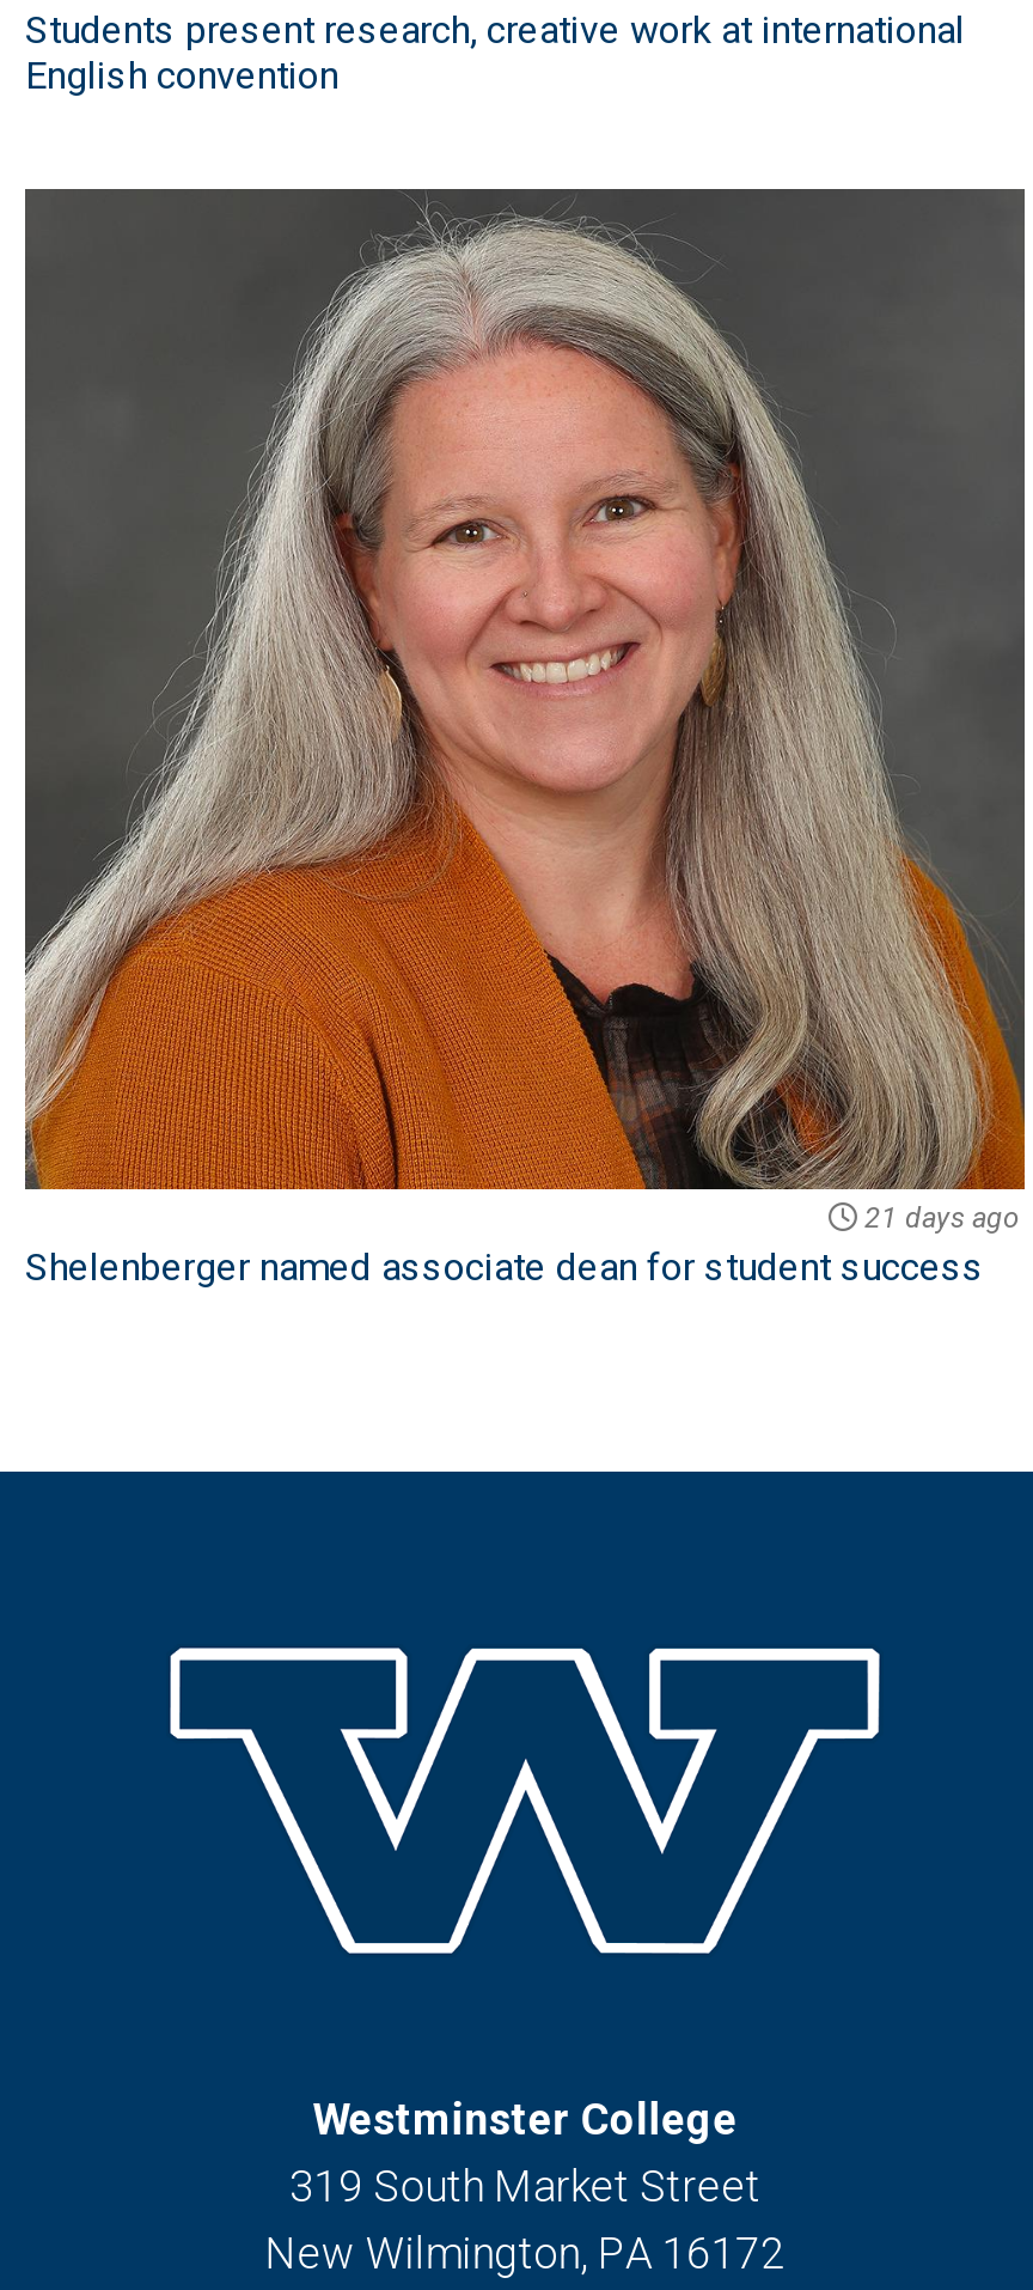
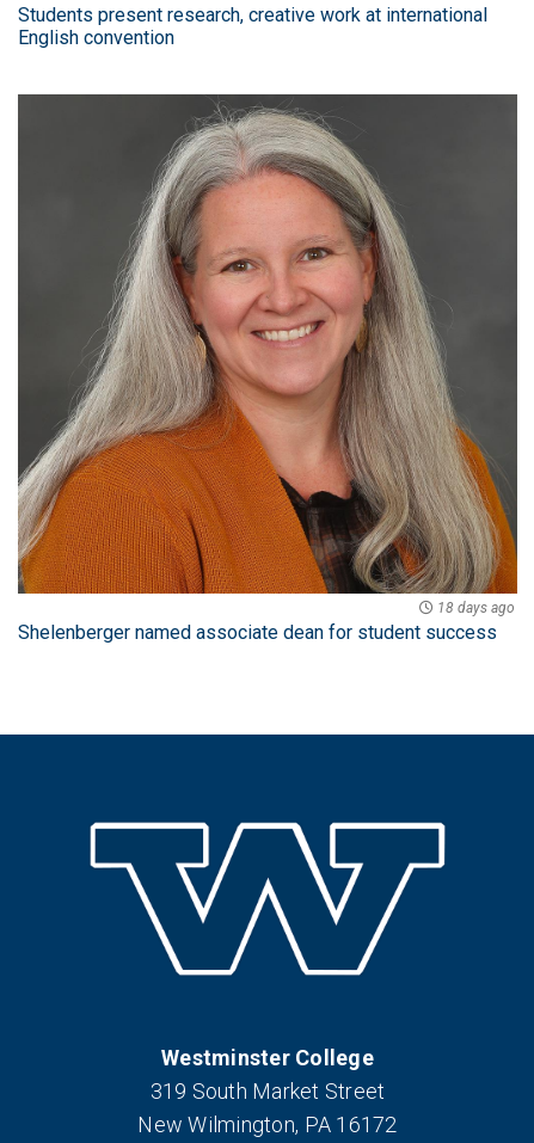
[864,1201,1020,1234] 21 days ago -> [437,599,515,616] 18 days ago

